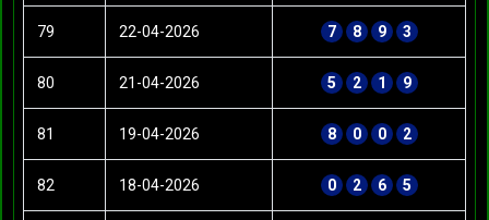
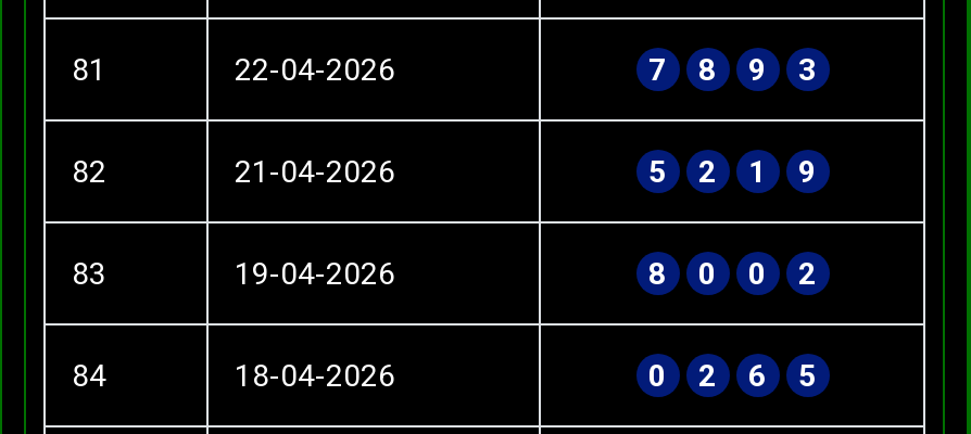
[37,22,55,40] 79 -> [72,51,106,86] 81
[37,74,55,91] 80 -> [72,153,106,188] 82
[37,125,55,142] 81 -> [72,255,106,290] 83
[37,176,55,193] 82 -> [72,357,106,392] 84

